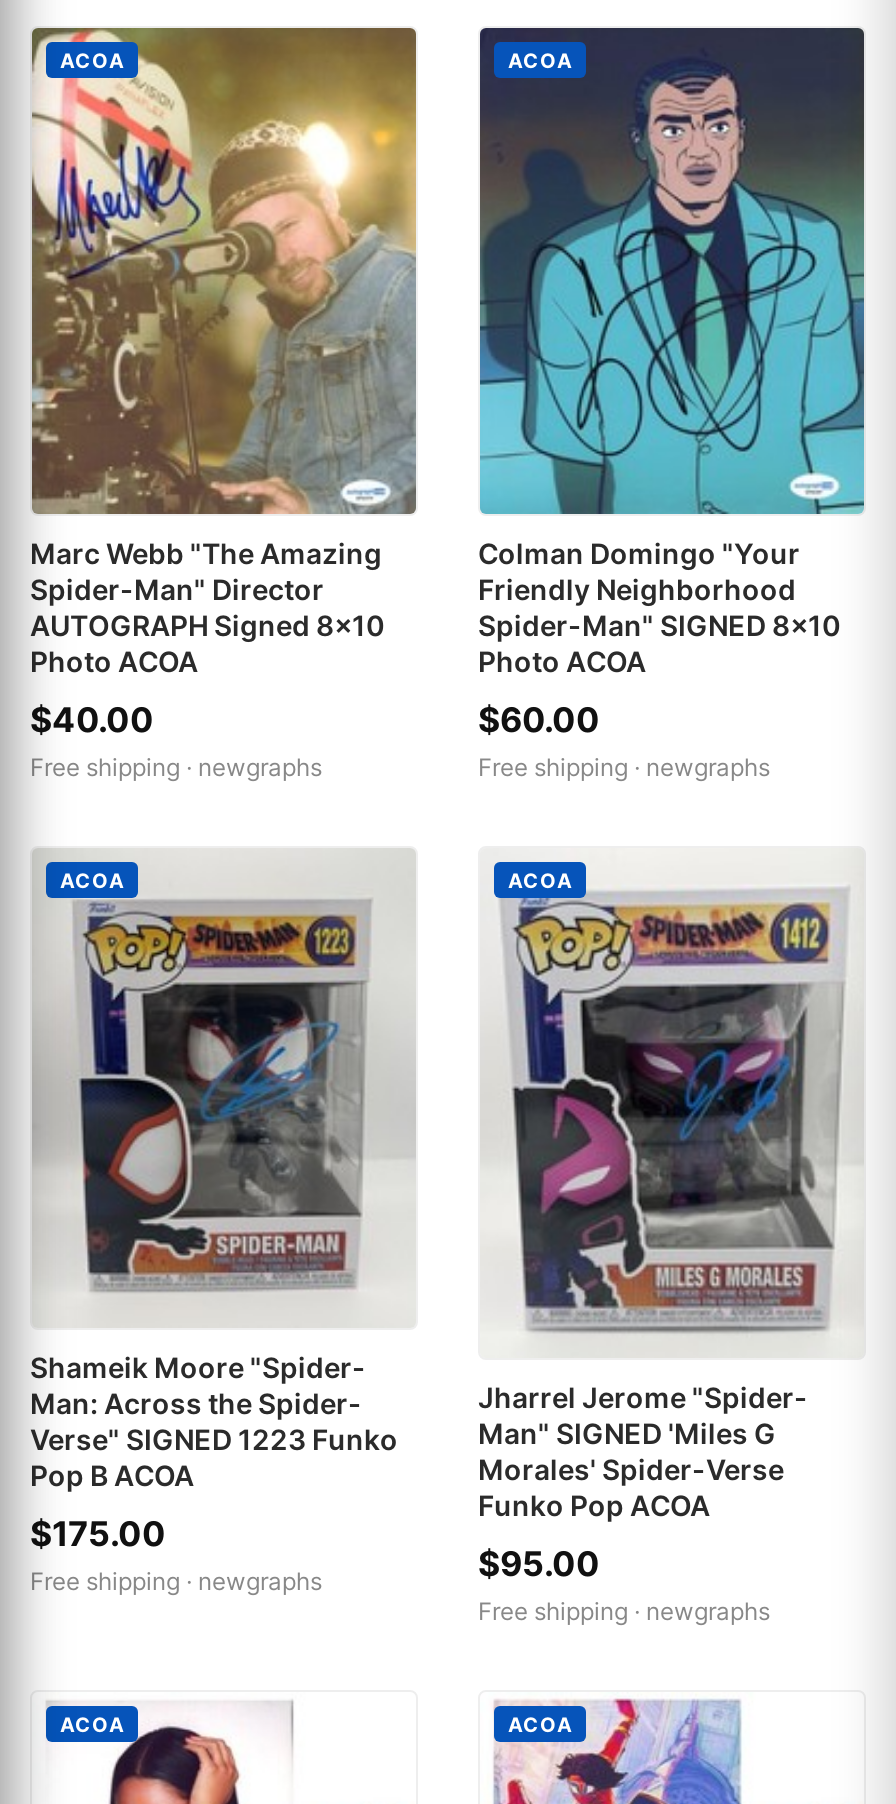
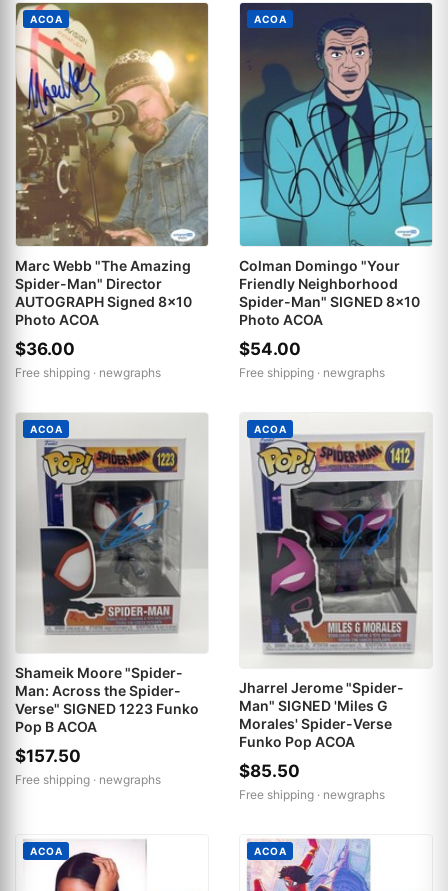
[30,700,154,740] $40.00 -> [15,339,75,359] $36.00
[478,700,600,740] $60.00 -> [239,339,301,359] $54.00
[30,1514,166,1554] $175.00 -> [15,746,81,766] $157.50
[478,1545,600,1585] $95.00 -> [239,761,300,781] $85.50

